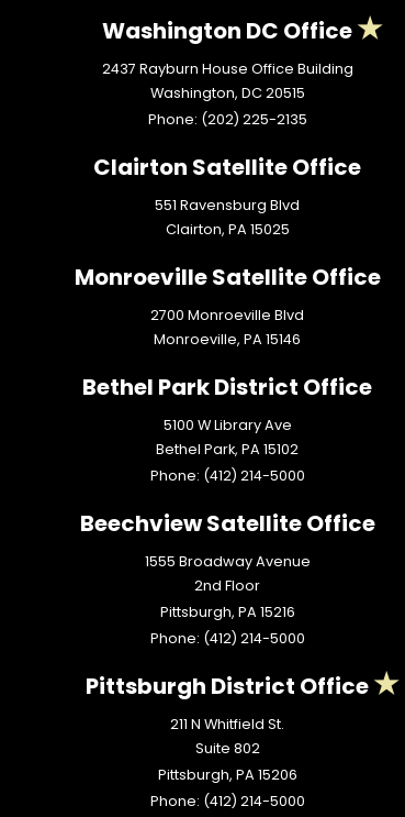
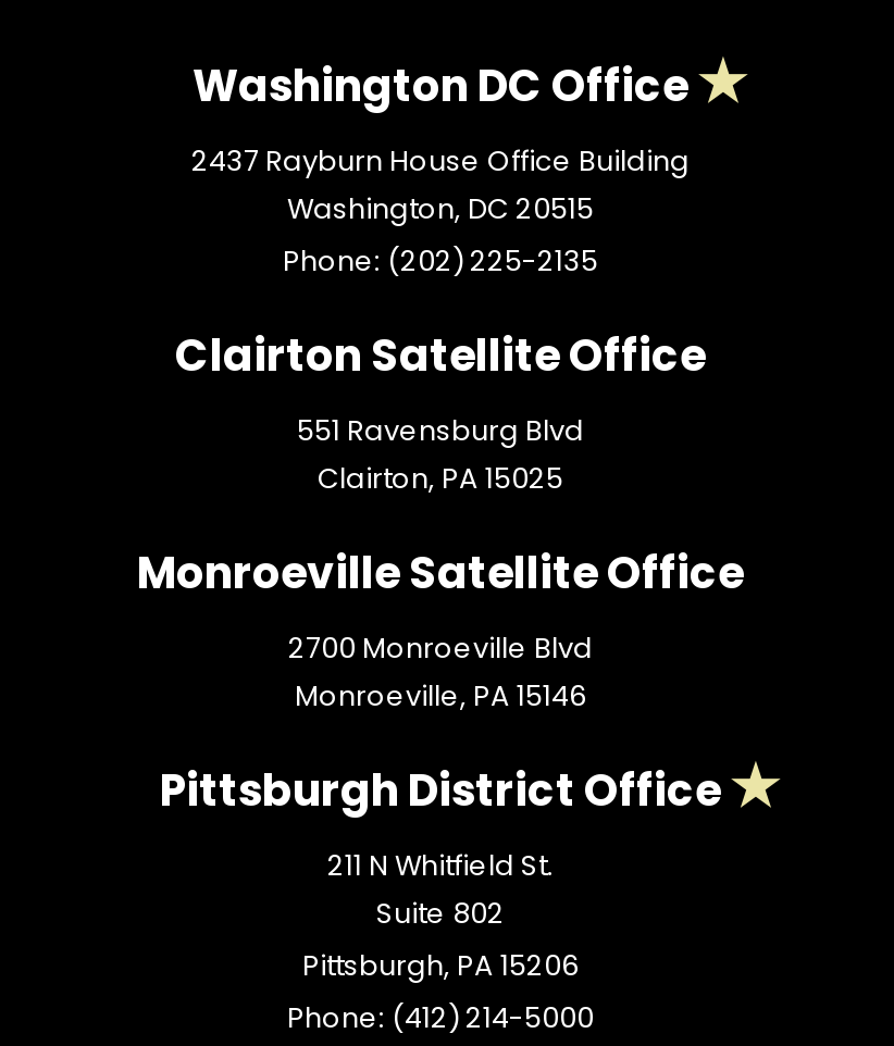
[80,372,375,648] Bethel Park District Office | 5100 W Library Ave | Bethel Park, PA | 15102 | Phone: (412) 214-5000 | Beechview Satellite Office | 1555 Broadway Avenue | 2nd Floor | Pittsburgh, PA | 15216 | Phone: (412) 214-5000 -> none

